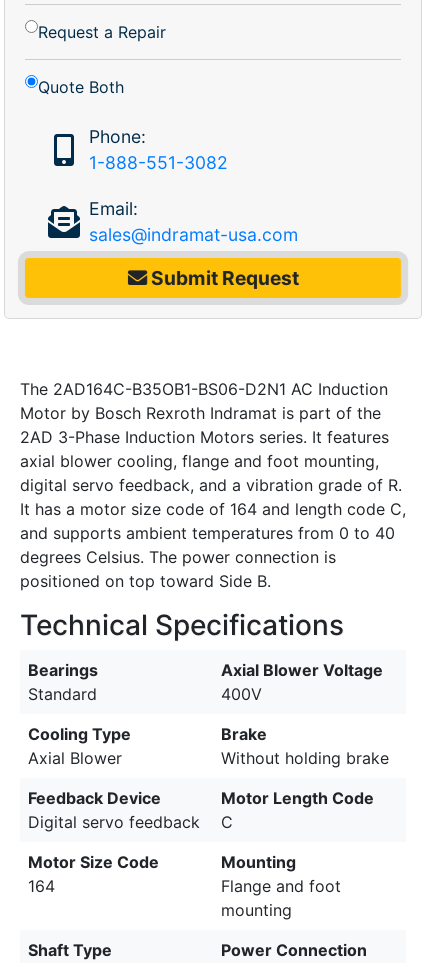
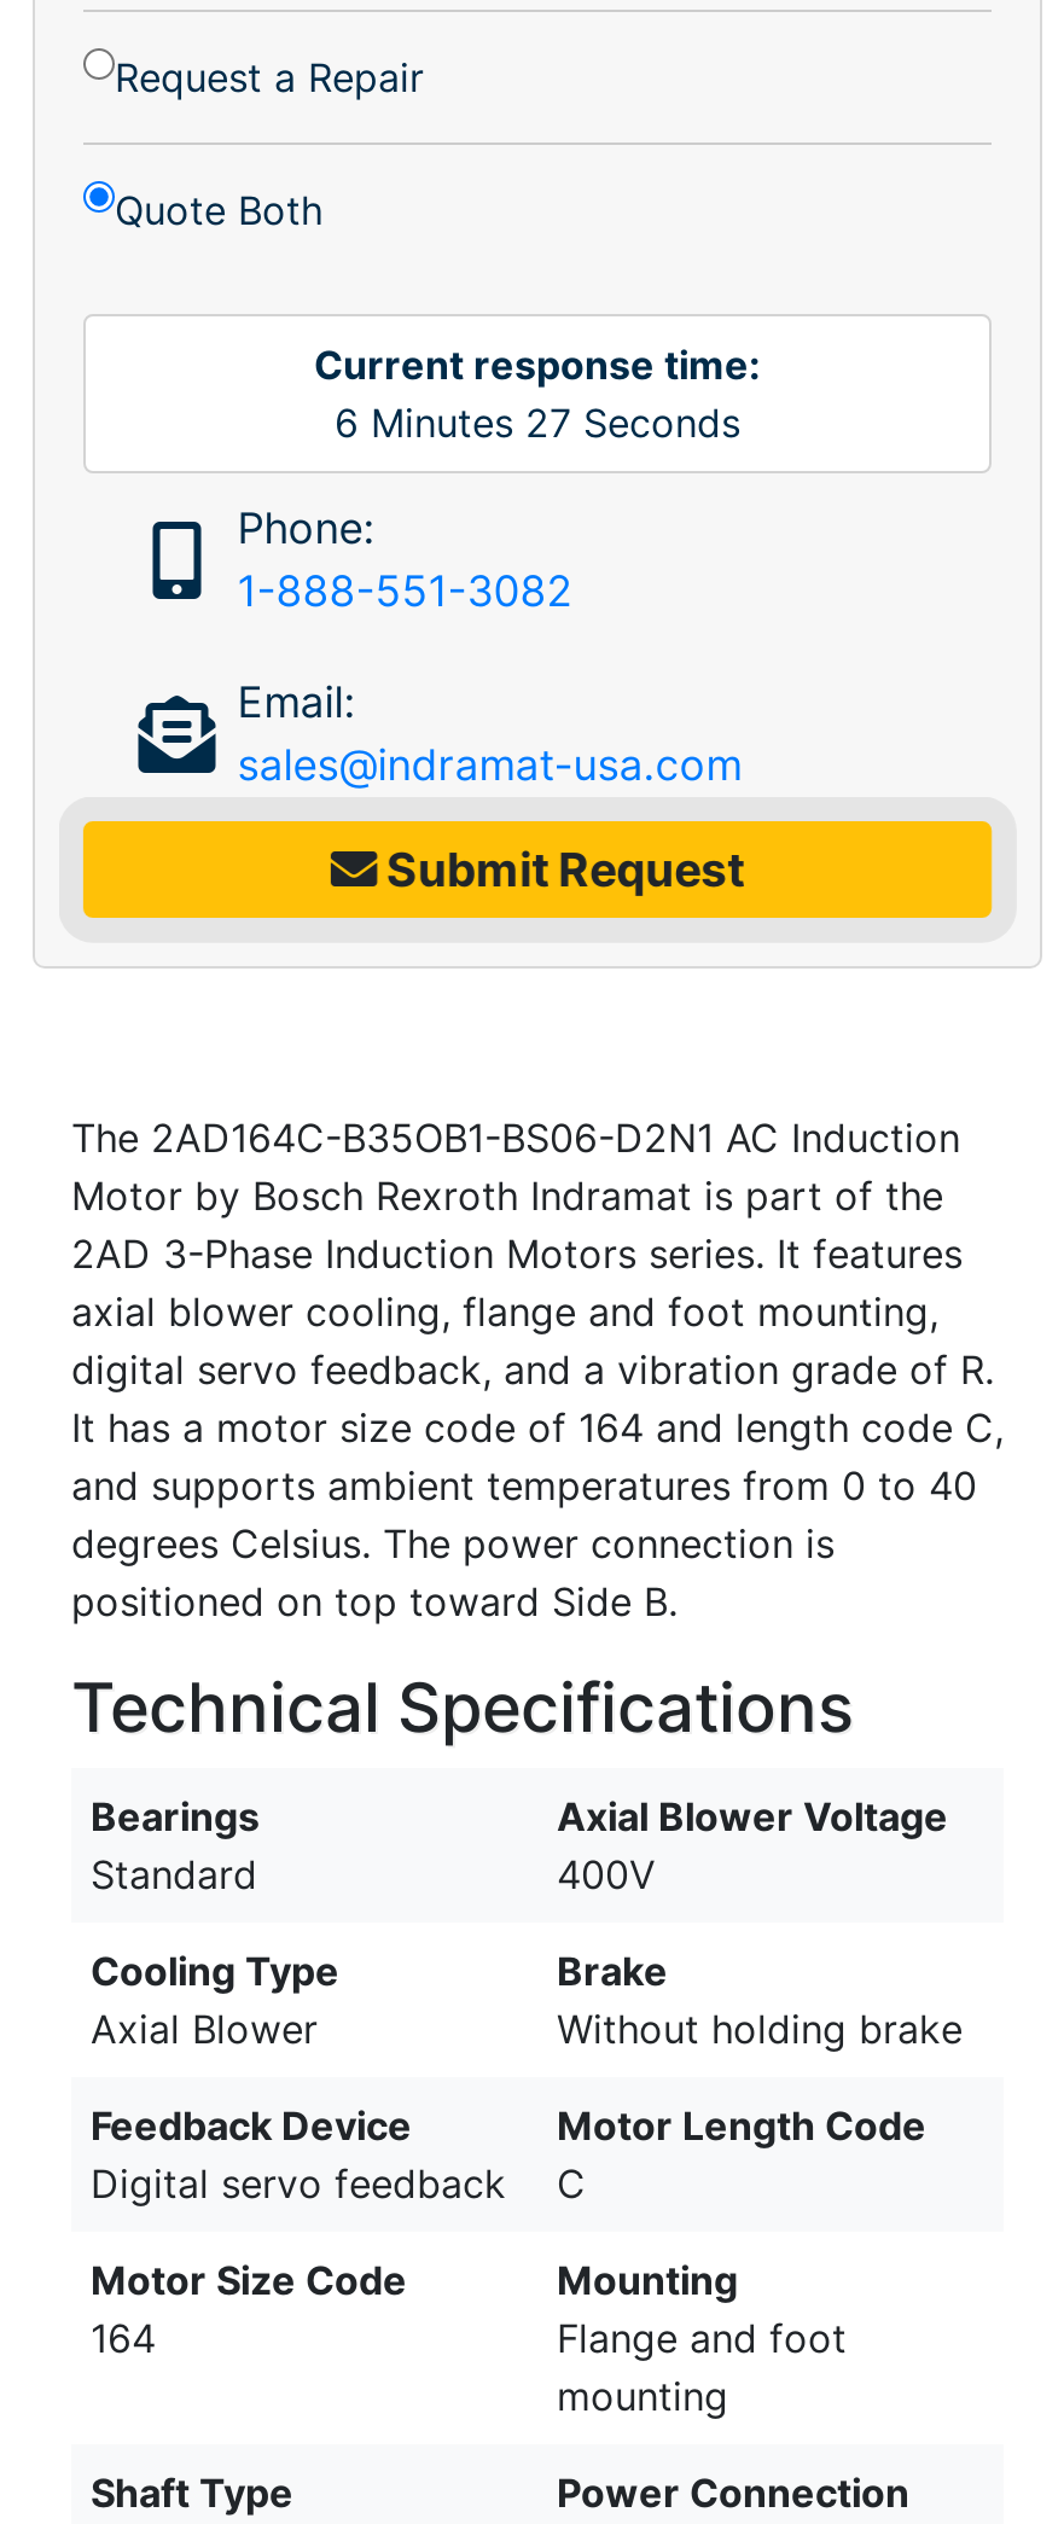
none -> [314,340,761,446] Current response time: | 6 Minutes 27 Seconds

